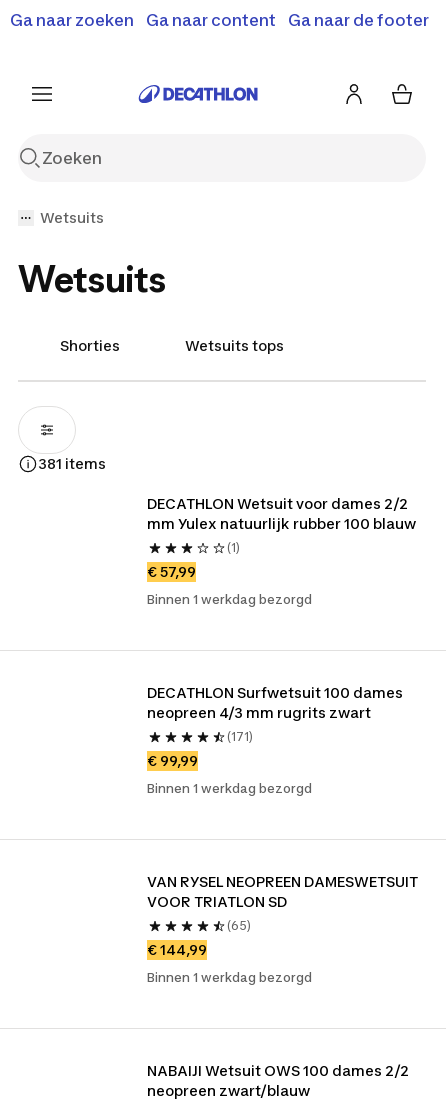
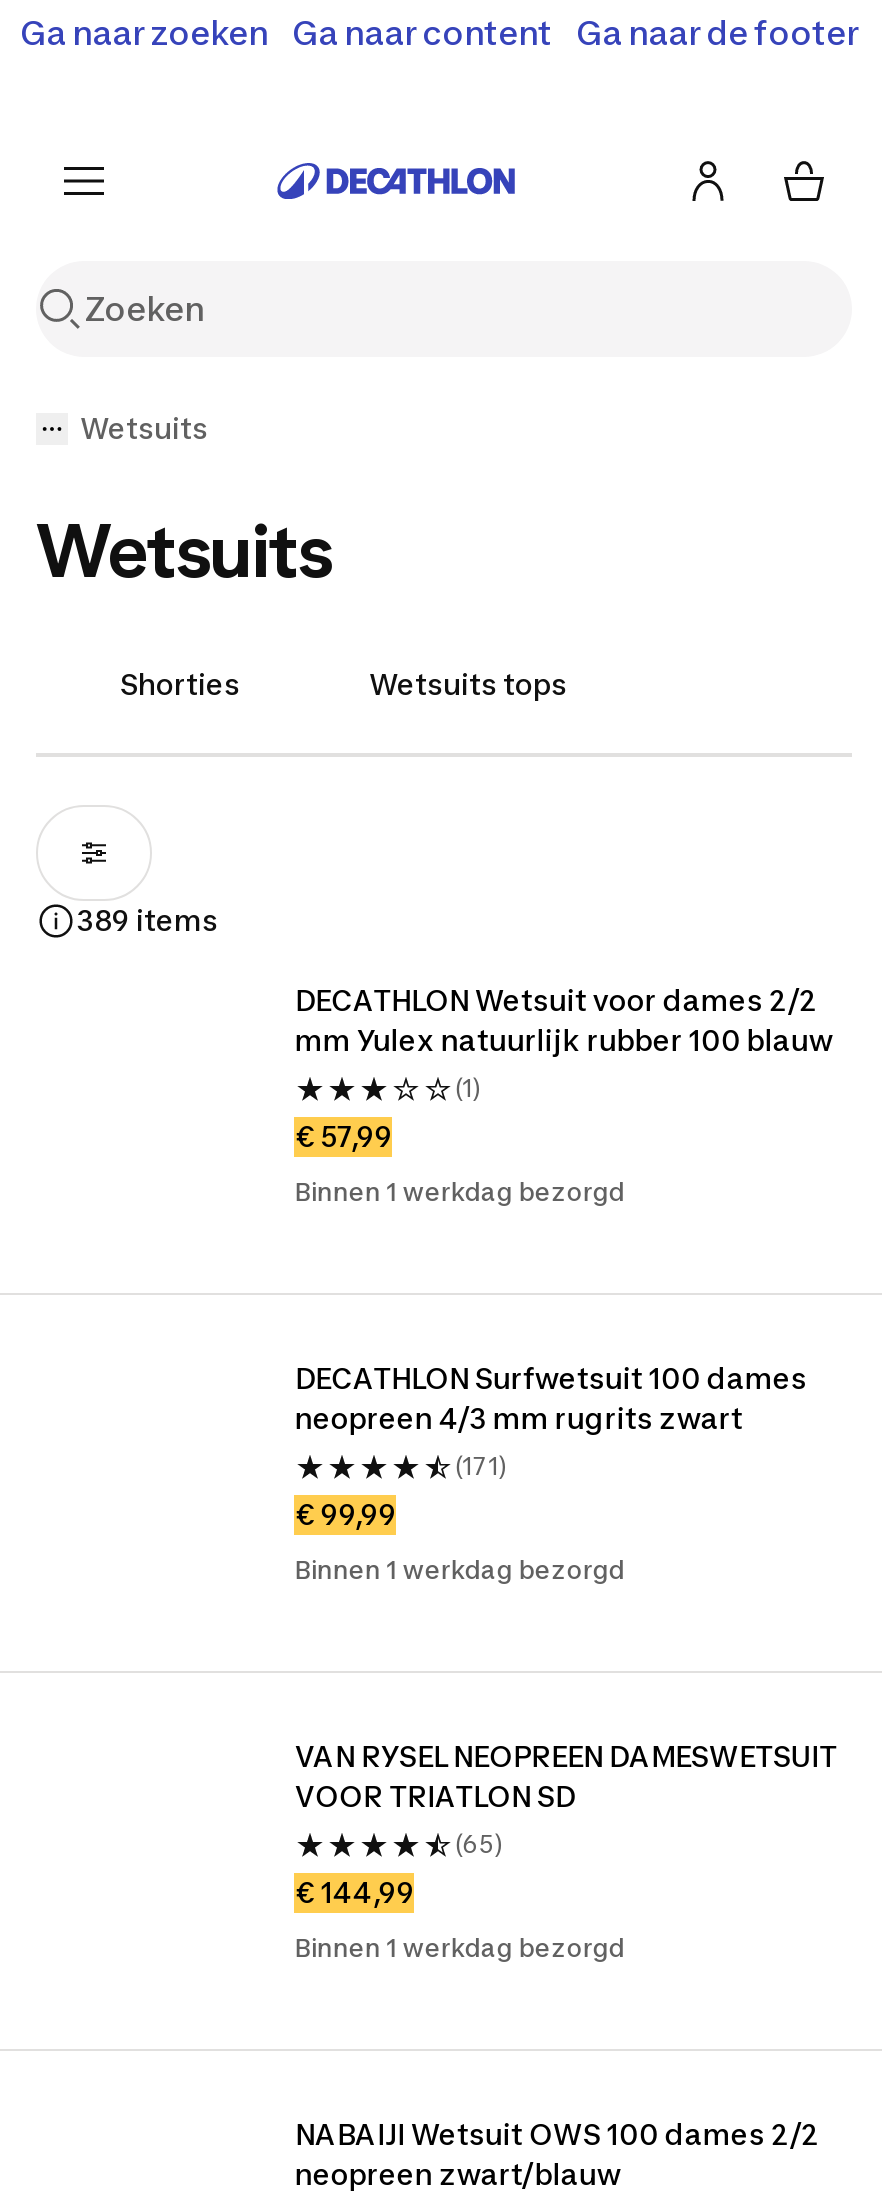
[38,455,106,472] 381 items -> [76,903,218,937] 389 items

